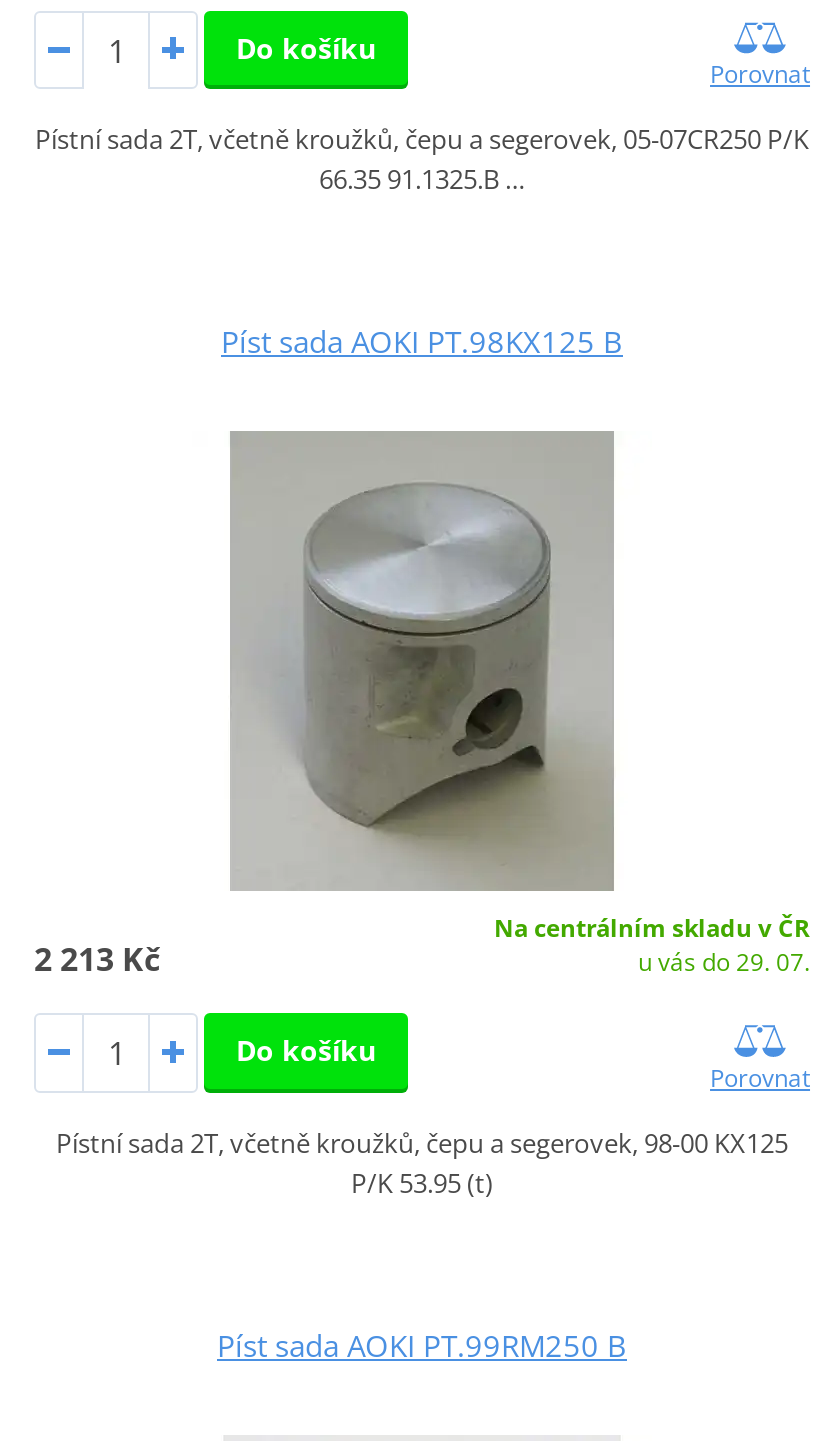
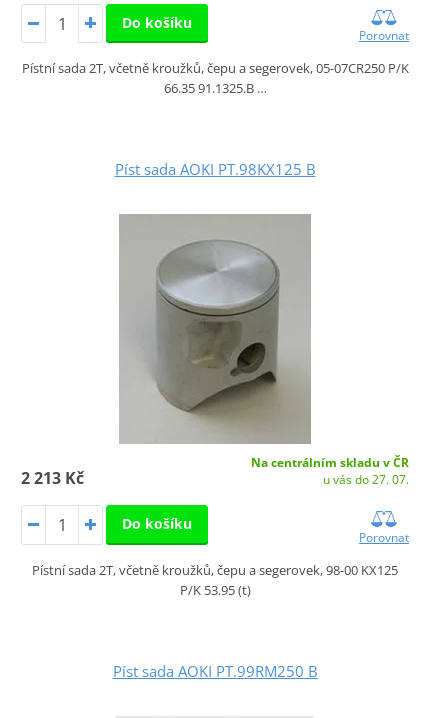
[638,946,810,980] u vás do 29. 07. -> [323,471,409,488] u vás do 27. 07.

